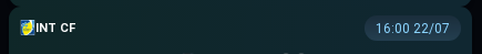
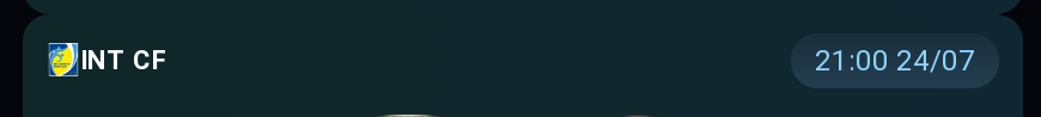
[376,21,450,36] 16:00 22/07 -> [815,45,975,78] 21:00 24/07

